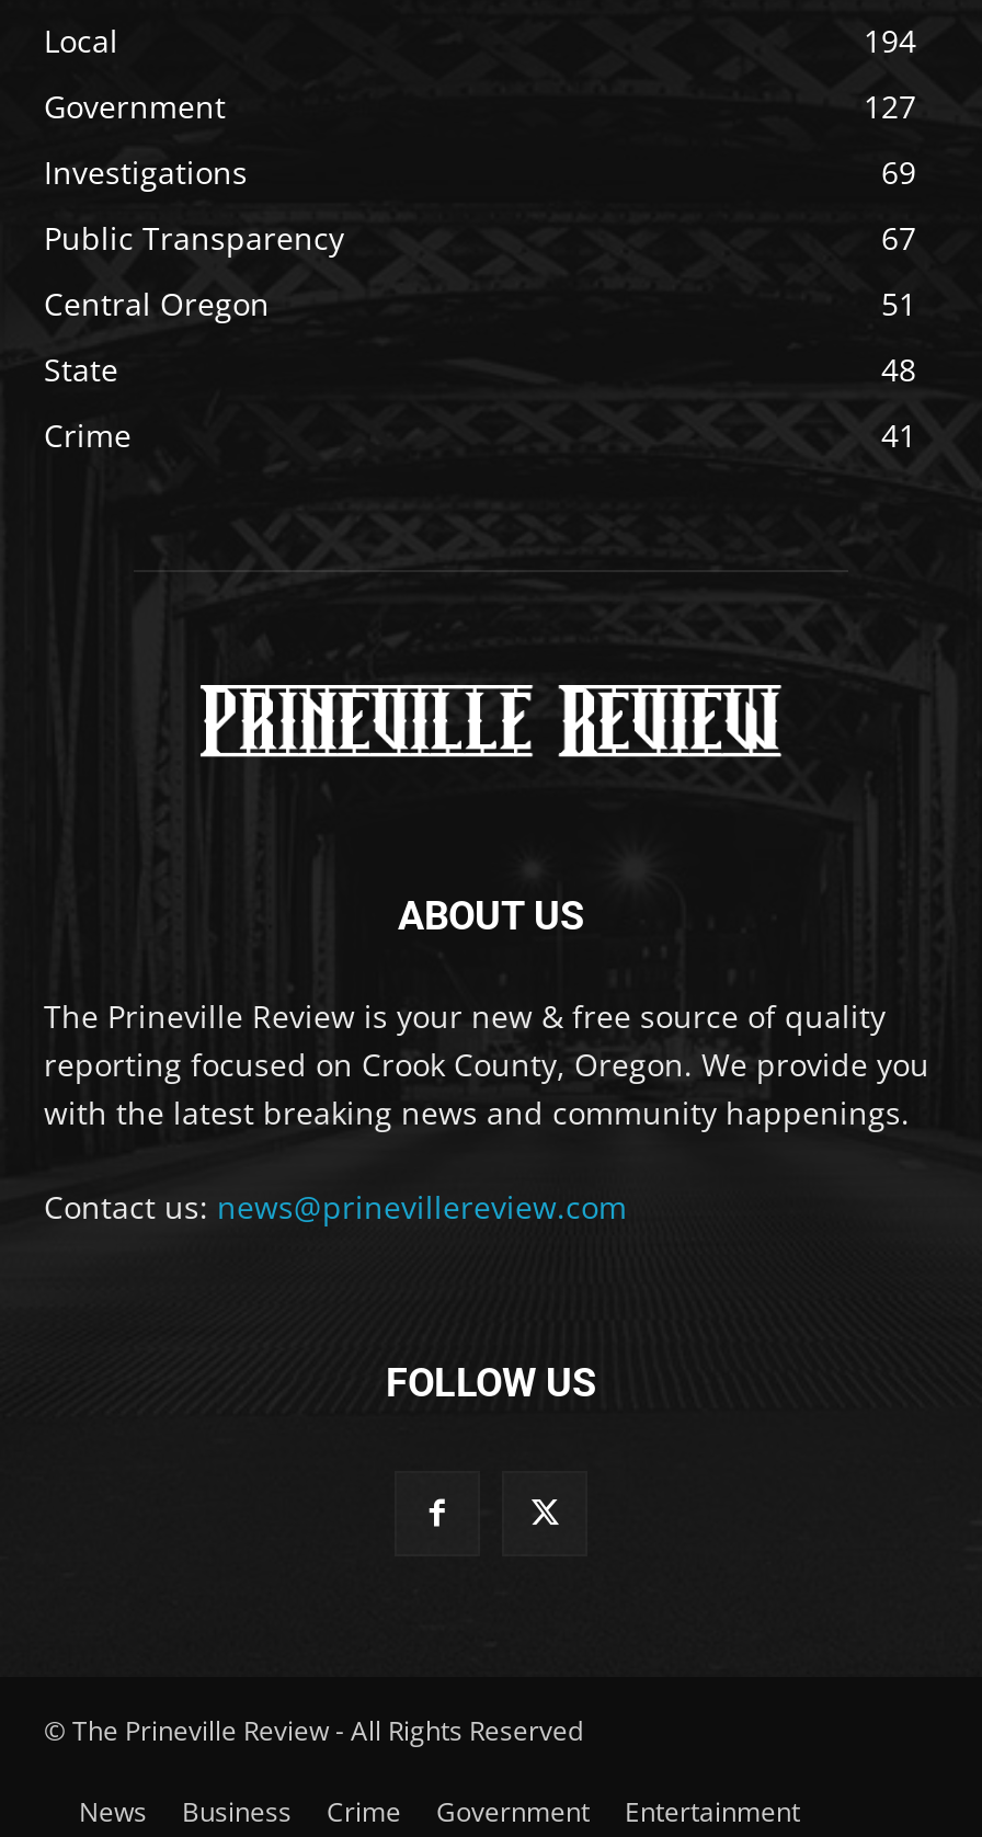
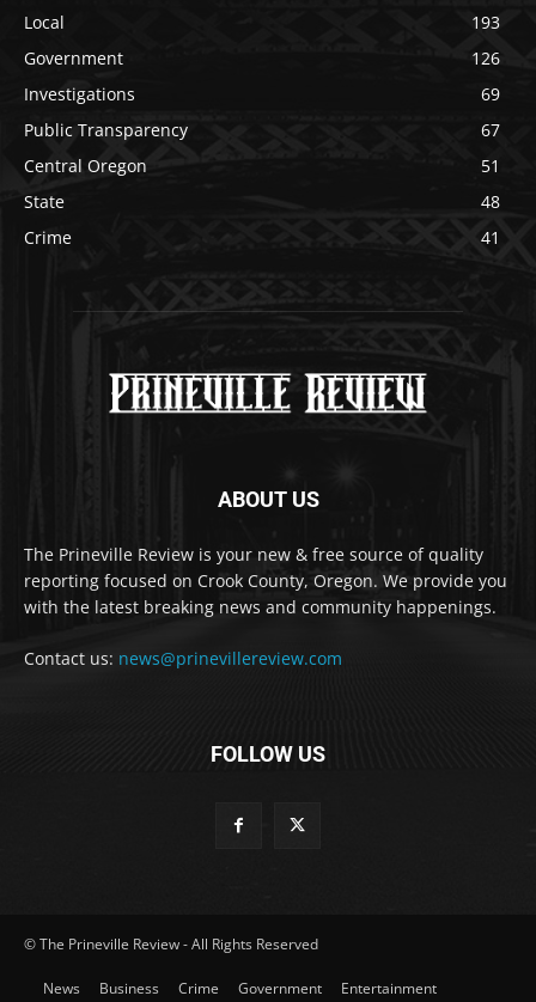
[864,20,916,61] 194 -> [471,11,500,33] 193
[864,85,916,127] 127 -> [471,47,500,69] 126

